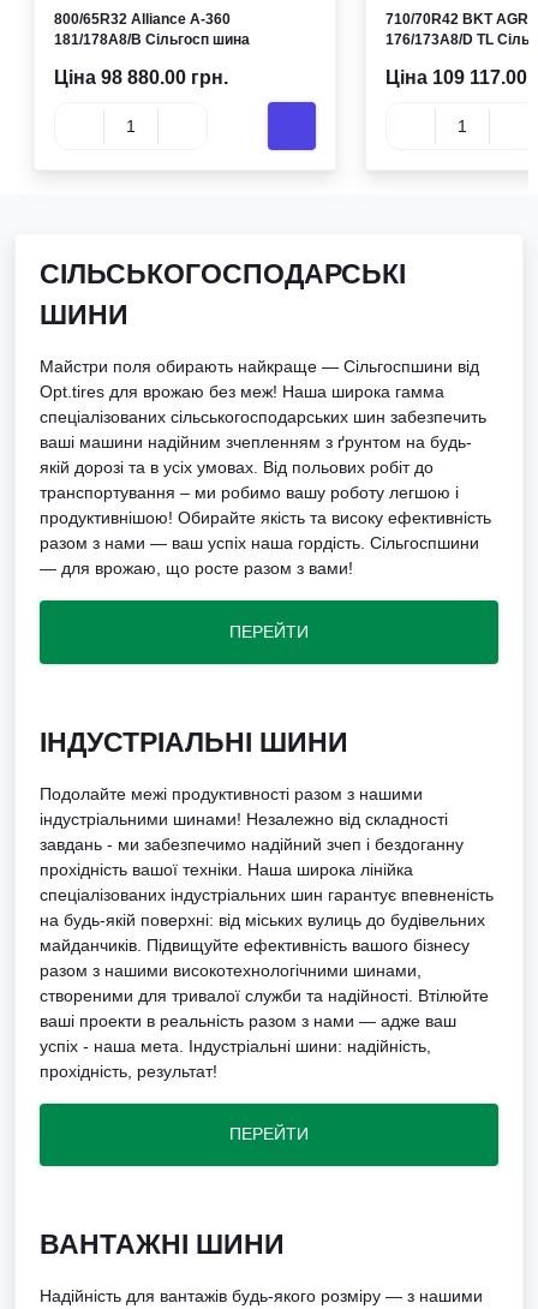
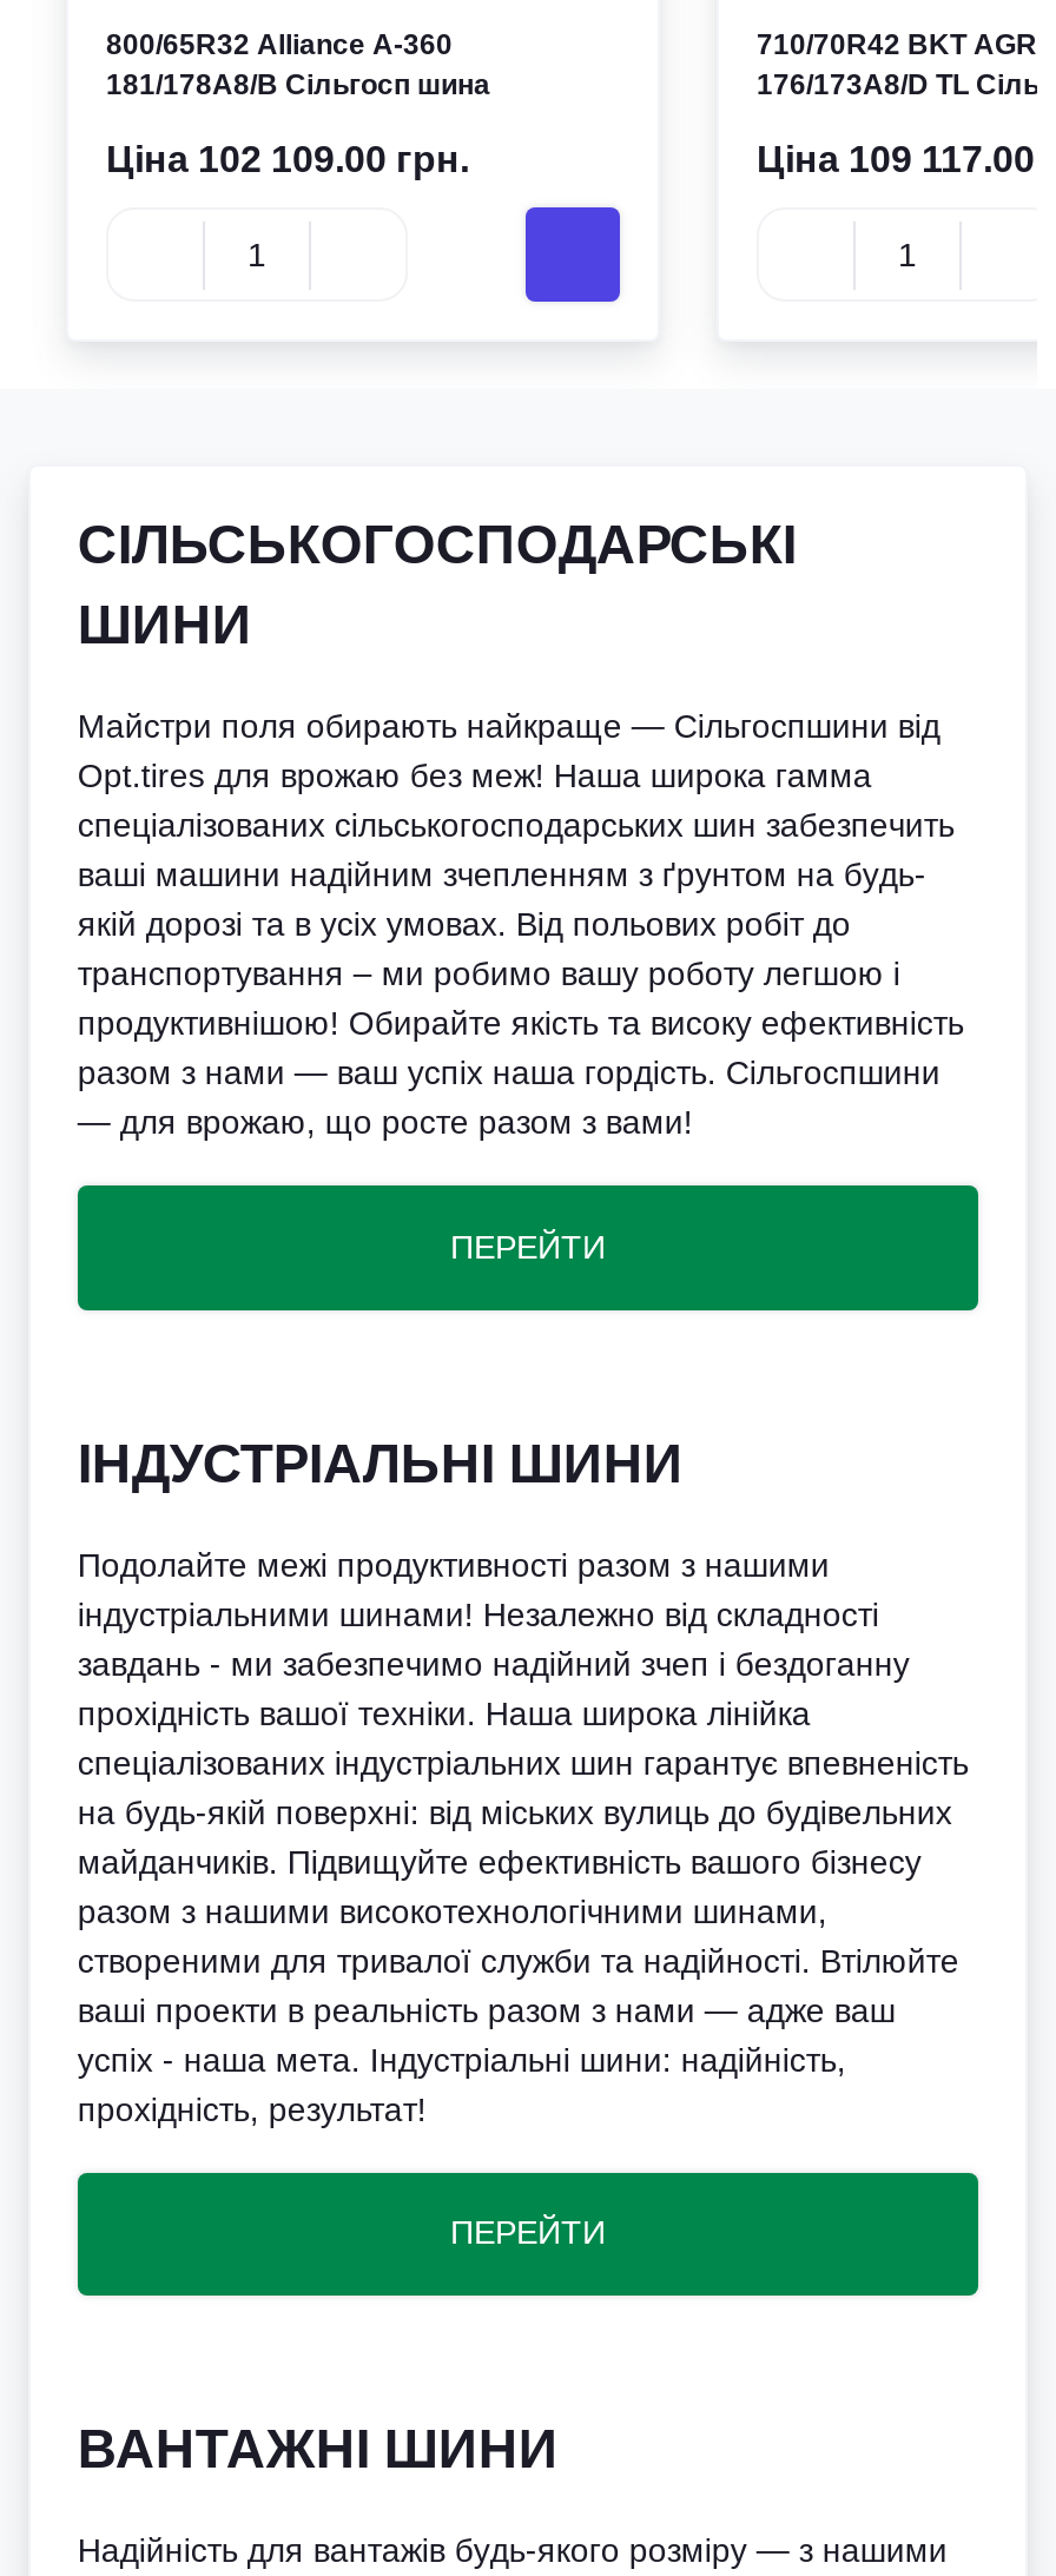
[54,67,228,88] Ціна 98 880.00 грн. -> [106,139,469,179] Ціна 102 109.00 грн.

